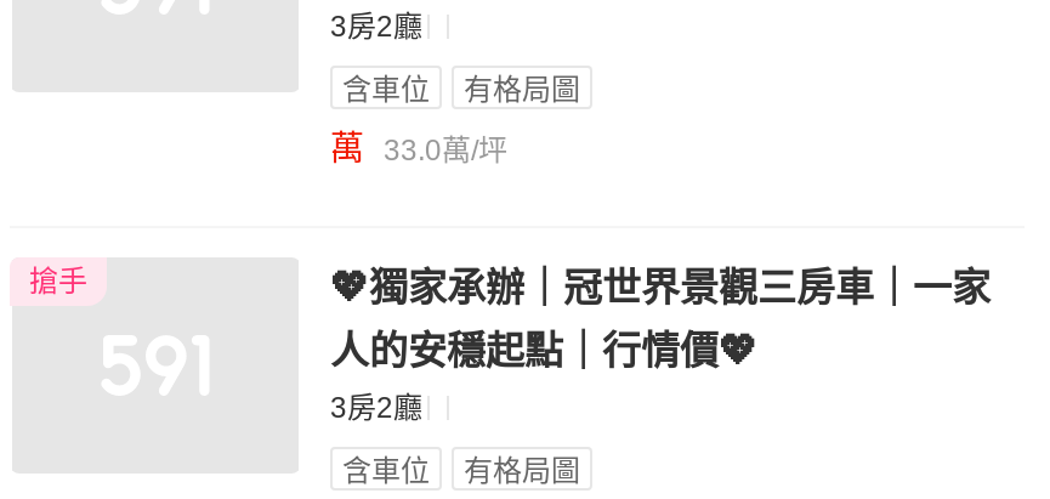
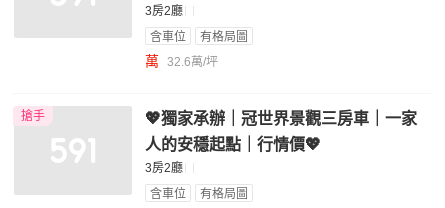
[330,129,507,168] 萬 33.0萬/坪 -> [145,53,218,69] 萬 32.6萬/坪

